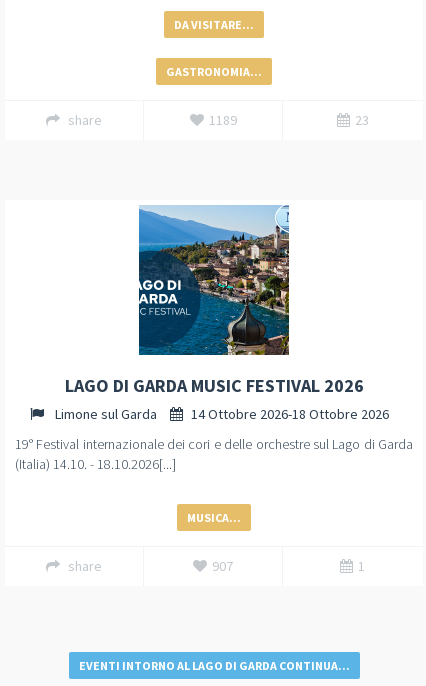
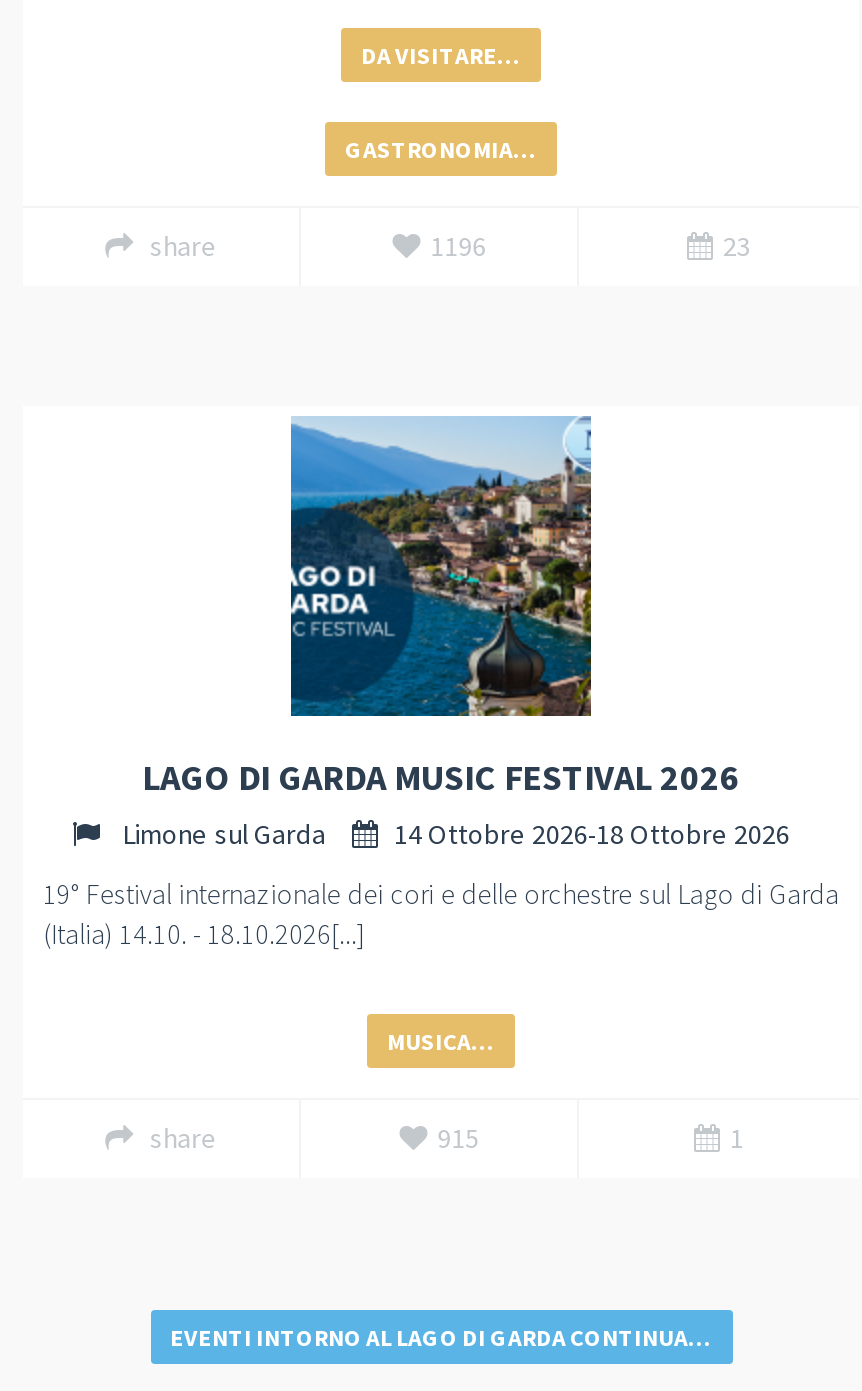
[209,111,237,129] 1189 -> [431,228,487,264] 1196
[212,557,233,575] 907 -> [438,1120,480,1156] 915

